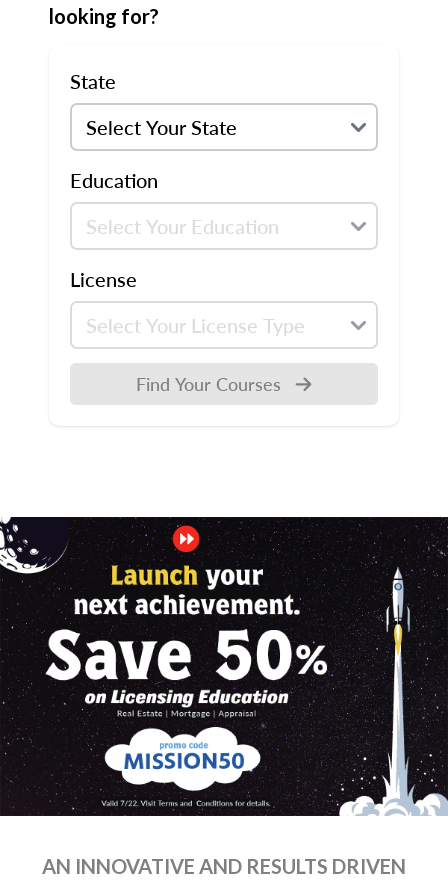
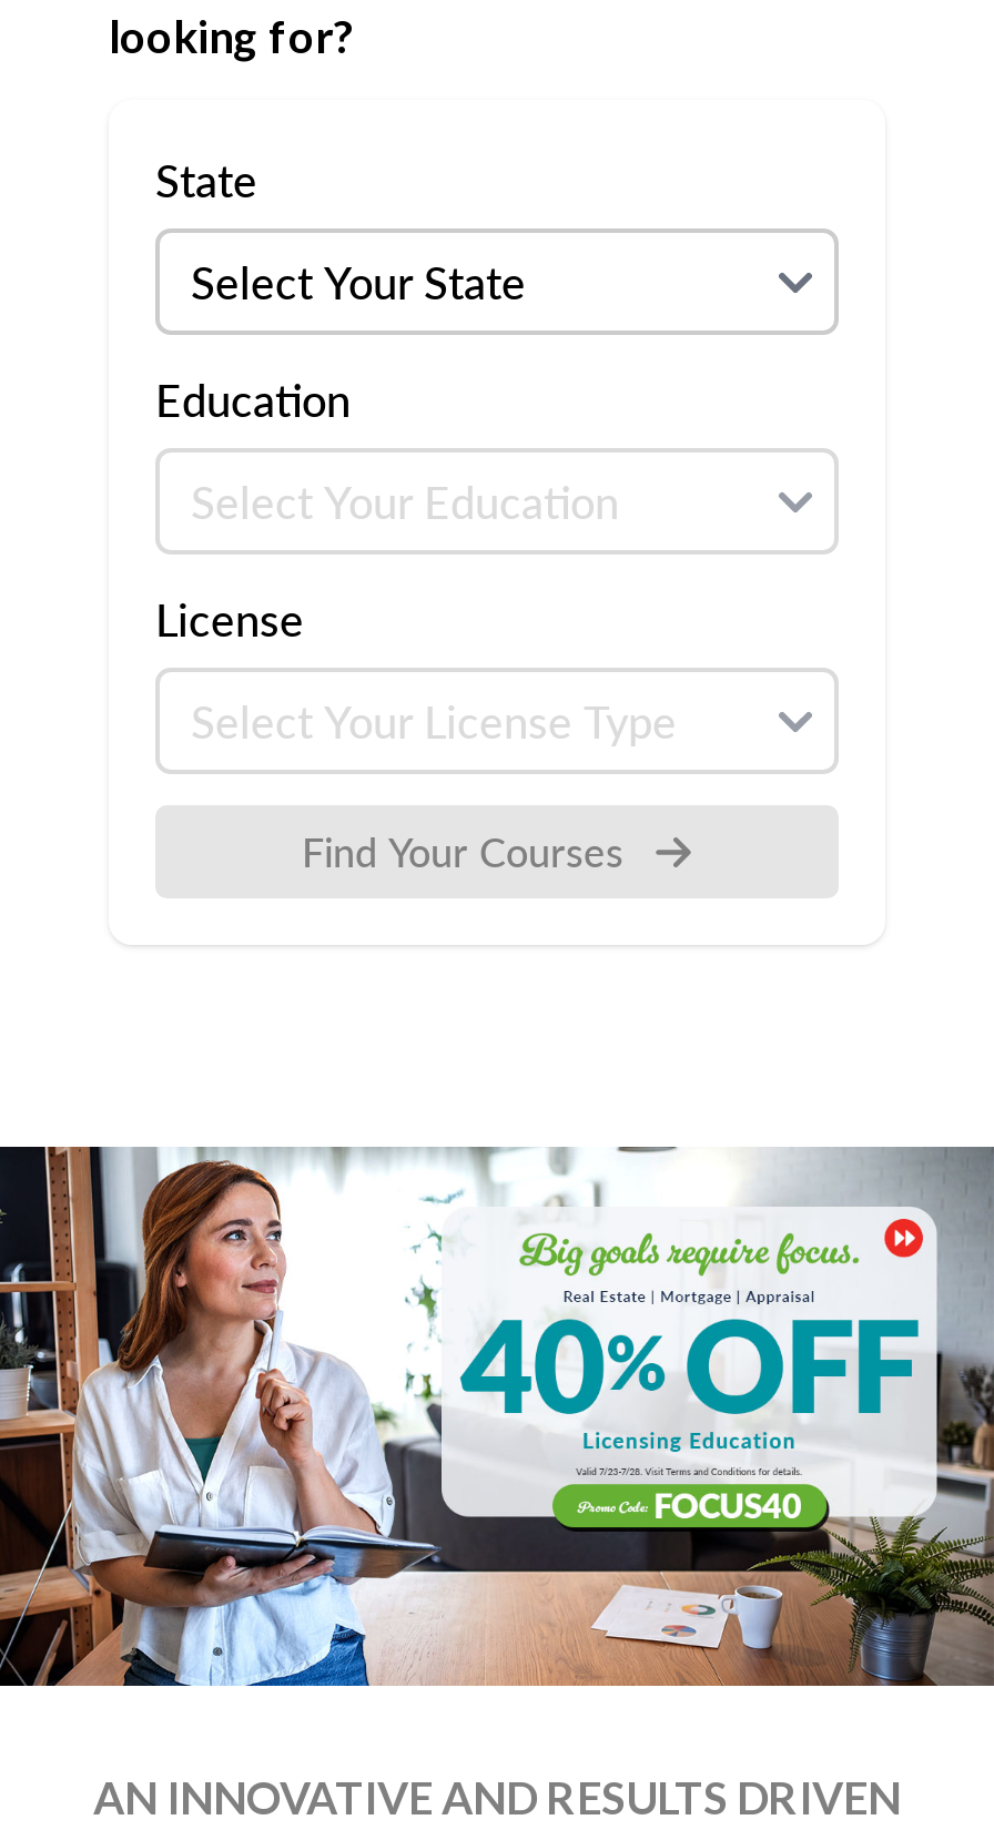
[3,516,445,817] [image] -> [7,1145,987,1688] [image]

